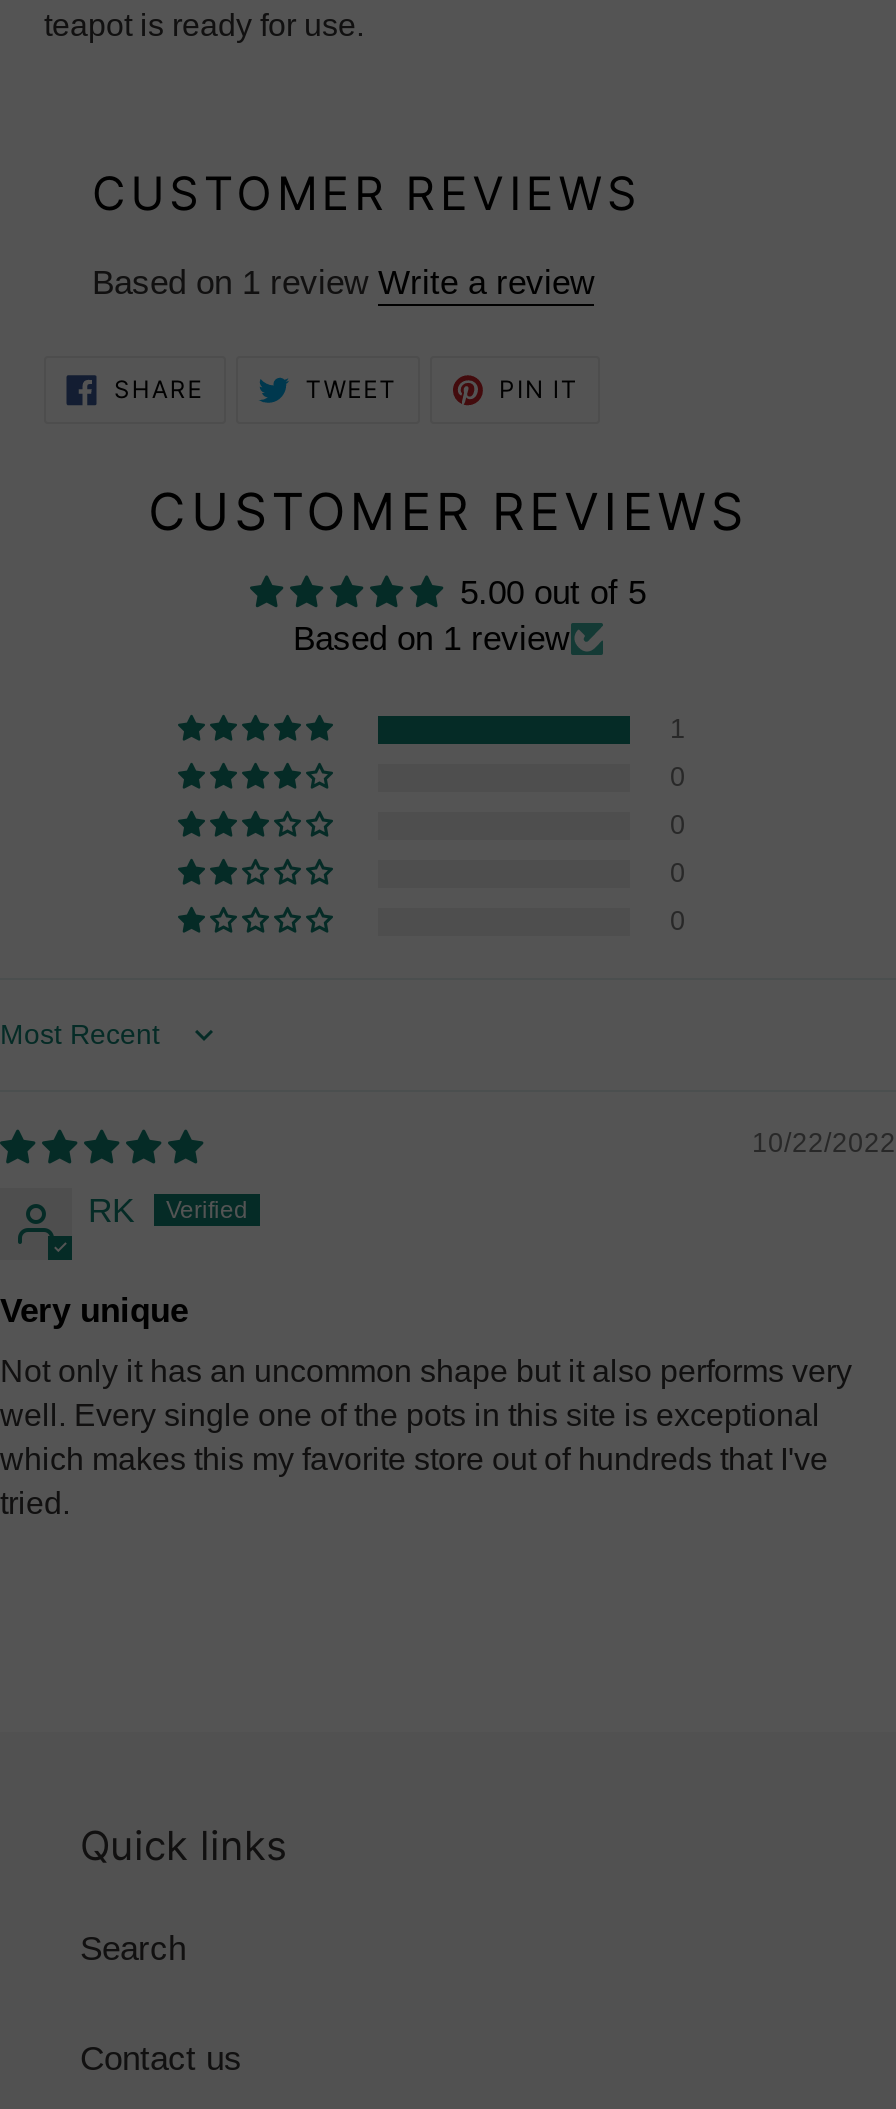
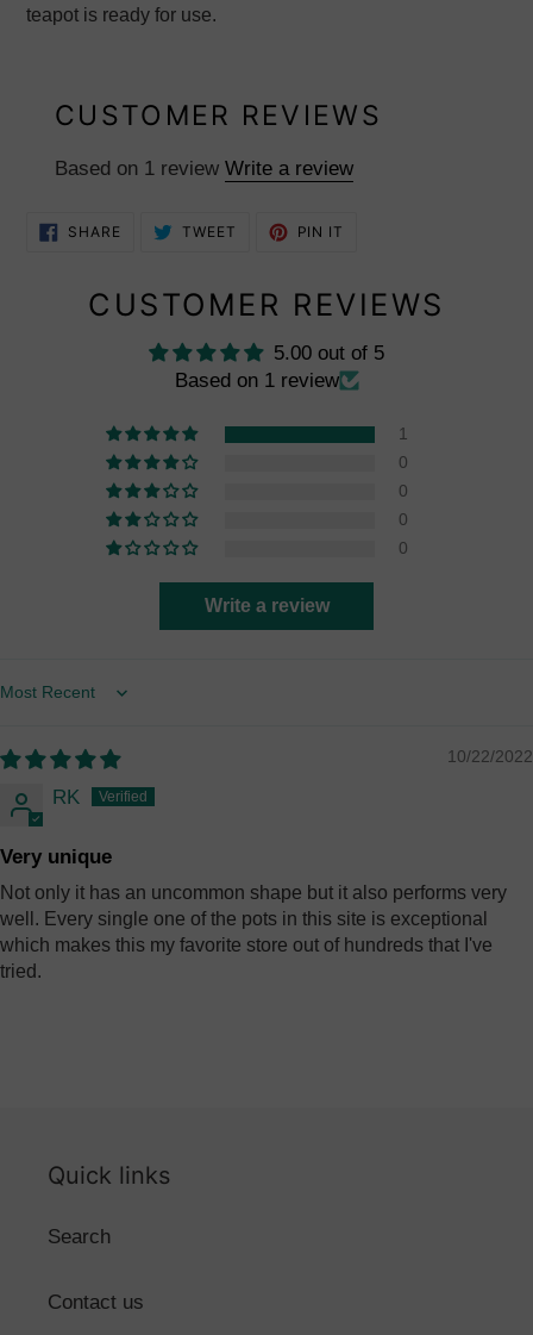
none -> [204,595,329,615] Write a review

